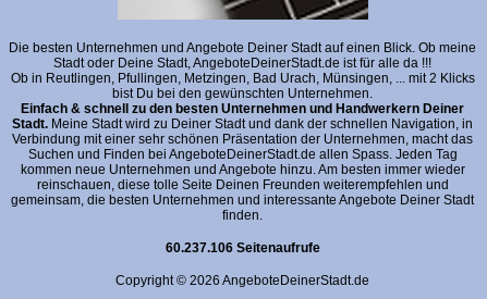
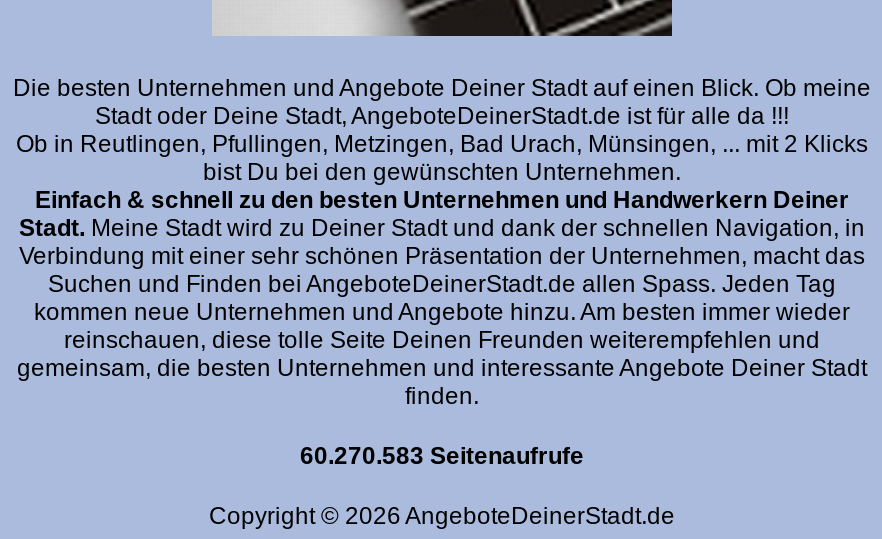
[166,240,320,255] 60.237.106 Seitenaufrufe -> [300,442,584,470] 60.270.583 Seitenaufrufe

